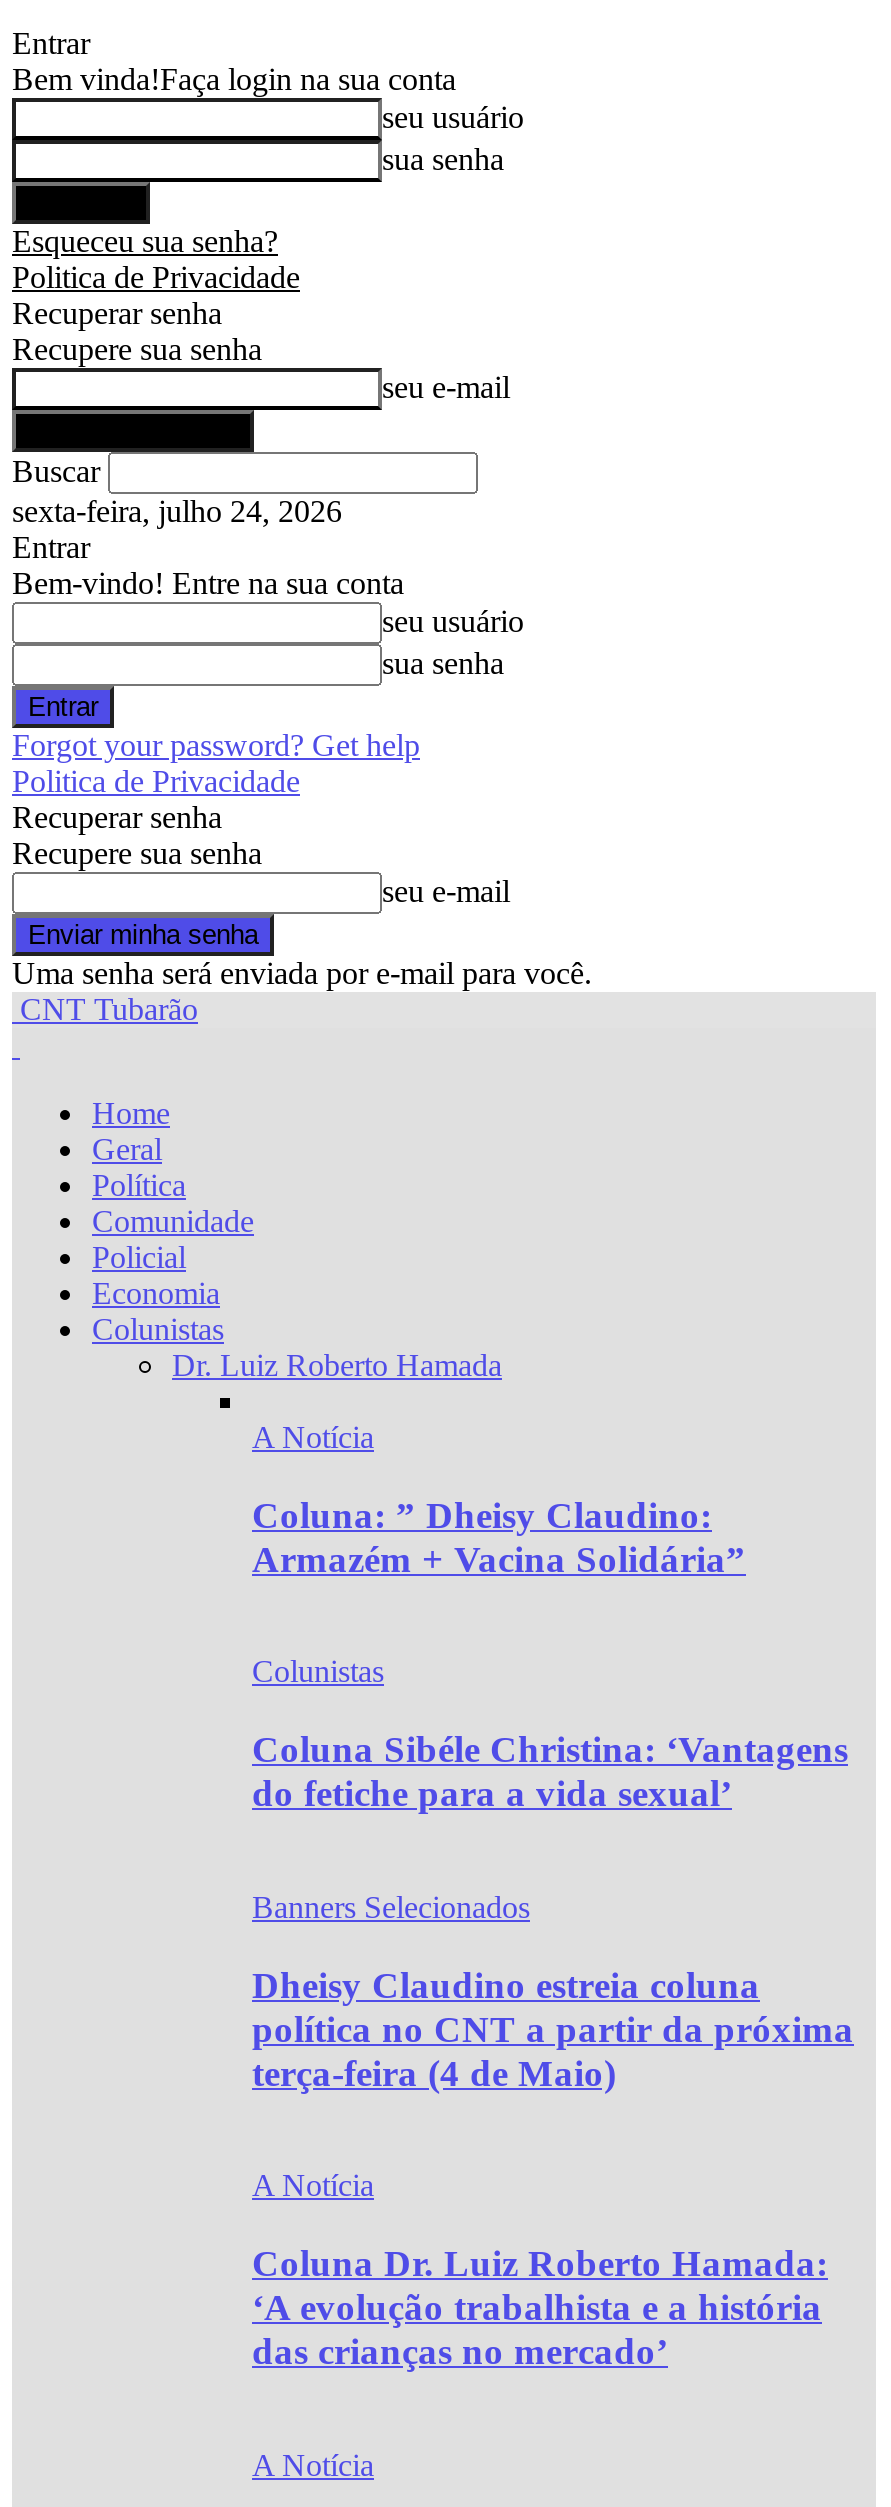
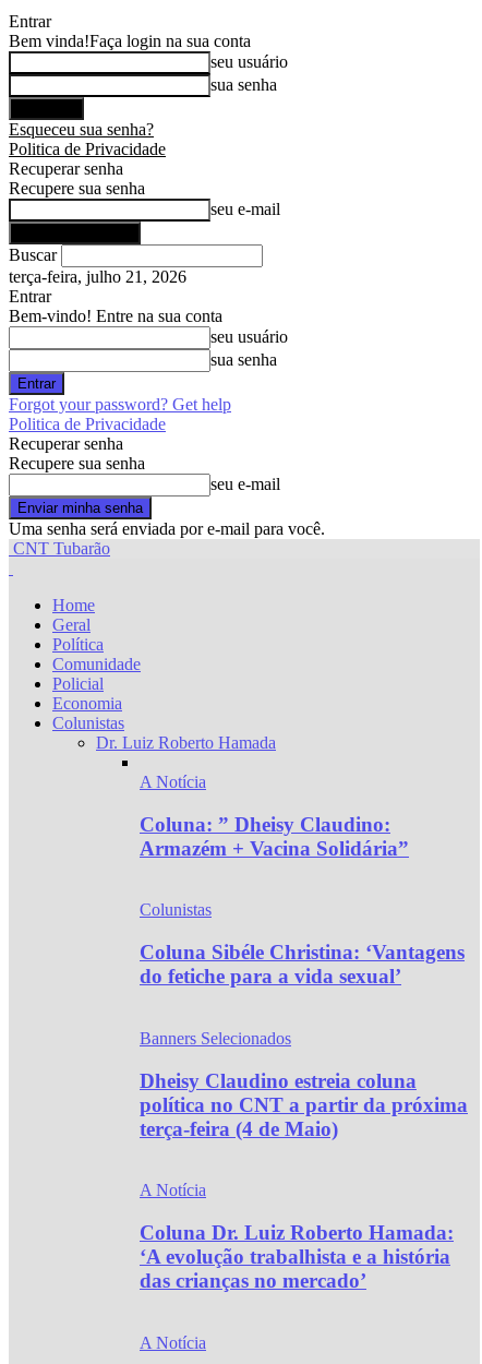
[12,494,342,528] sexta-feira, julho 24, 2026 -> [9,267,186,286] terça-feira, julho 21, 2026

